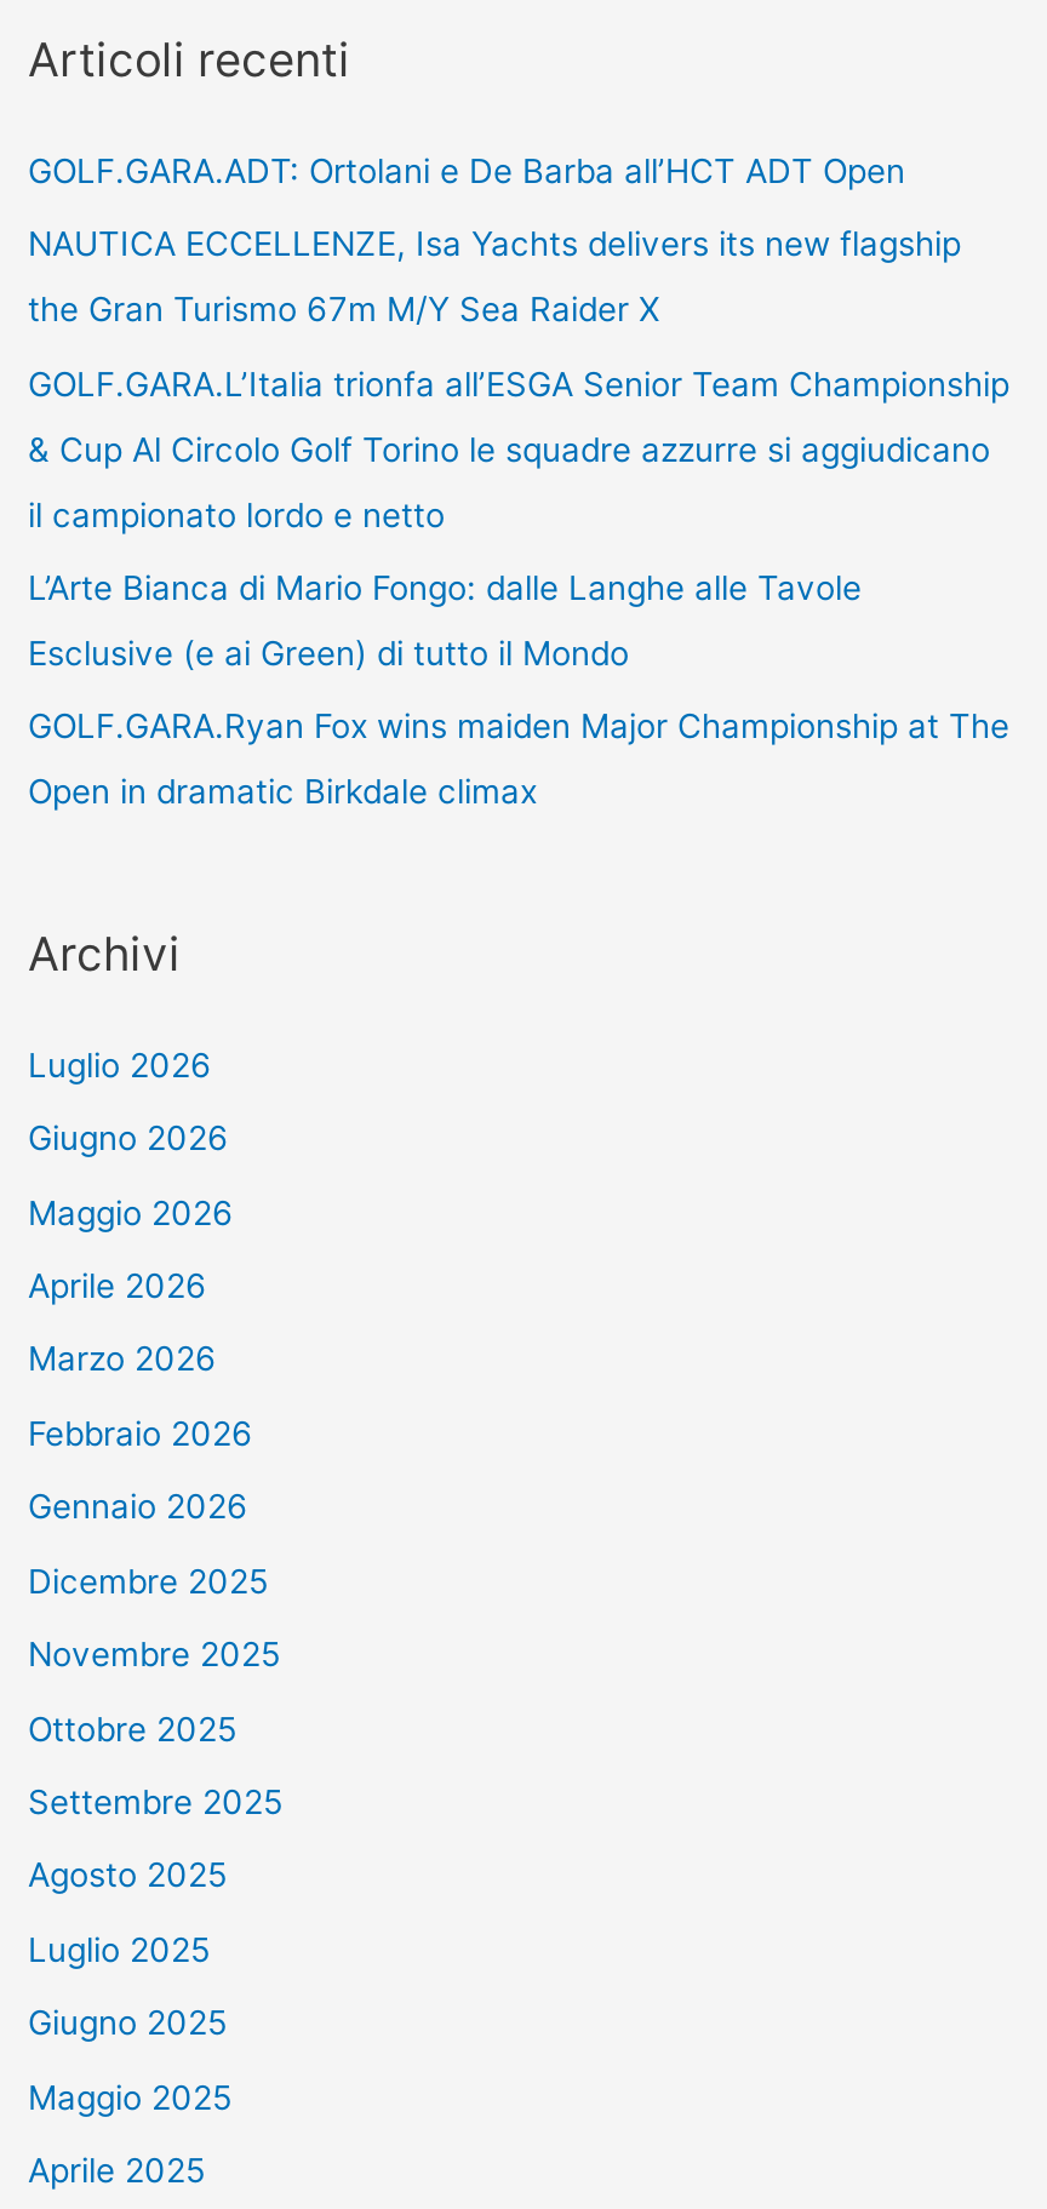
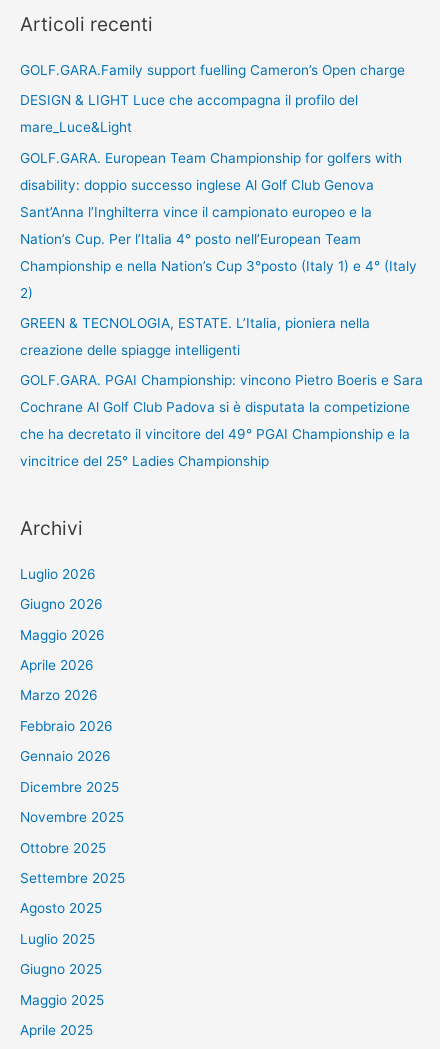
[28,151,1009,812] GOLF.GARA.ADT: Ortolani e De Barba all’HCT ADT Open | NAUTICA ECCELLENZE, Isa Yachts delivers its new flagship | the Gran Turismo 67m M/Y Sea Raider X | GOLF.GARA.L’Italia trionfa all’ESGA Senior Team Championship | & Cup Al Circolo Golf Torino le squadre azzurre si aggiudicano | il campionato lordo e netto | L’Arte Bianca di Mario Fongo: dalle Langhe alle Tavole | Esclusive (e ai Green) di tutto il Mondo | GOLF.GARA.Ryan Fox wins maiden Major Championship at The | Open in dramatic Birkdale climax -> [20,62,423,469] GOLF.GARA.Family support fuelling Cameron’s Open charge | DESIGN & LIGHT Luce che accompagna il profilo del | mare_Luce&Light | GOLF.GARA. European Team Championship for golfers with | disability: doppio successo inglese Al Golf Club Genova | Sant’Anna l’Inghilterra vince il campionato europeo e la | Nation’s Cup. Per l’Italia 4° posto nell’European Team | Championship e nella Nation’s Cup 3°posto (Italy 1) e 4° (Italy | 2) | GREEN & TECNOLOGIA, ESTATE. L’Italia, pioniera nella | creazione delle spiagge intelligenti | GOLF.GARA. PGAI Championship: vincono Pietro Boeris e Sara | Cochrane Al Golf Club Padova si è disputata la competizione | che ha decretato il vincitore del 49° PGAI Championship e la | vincitrice del 25° Ladies Championship

